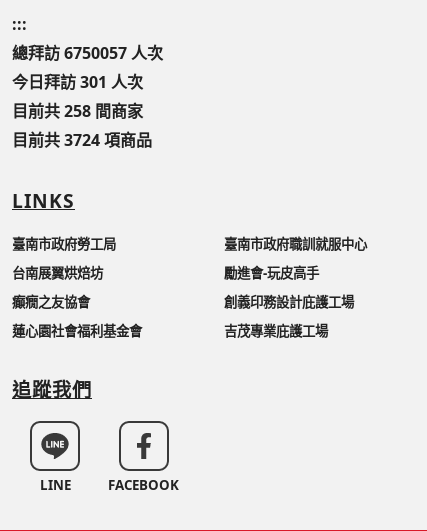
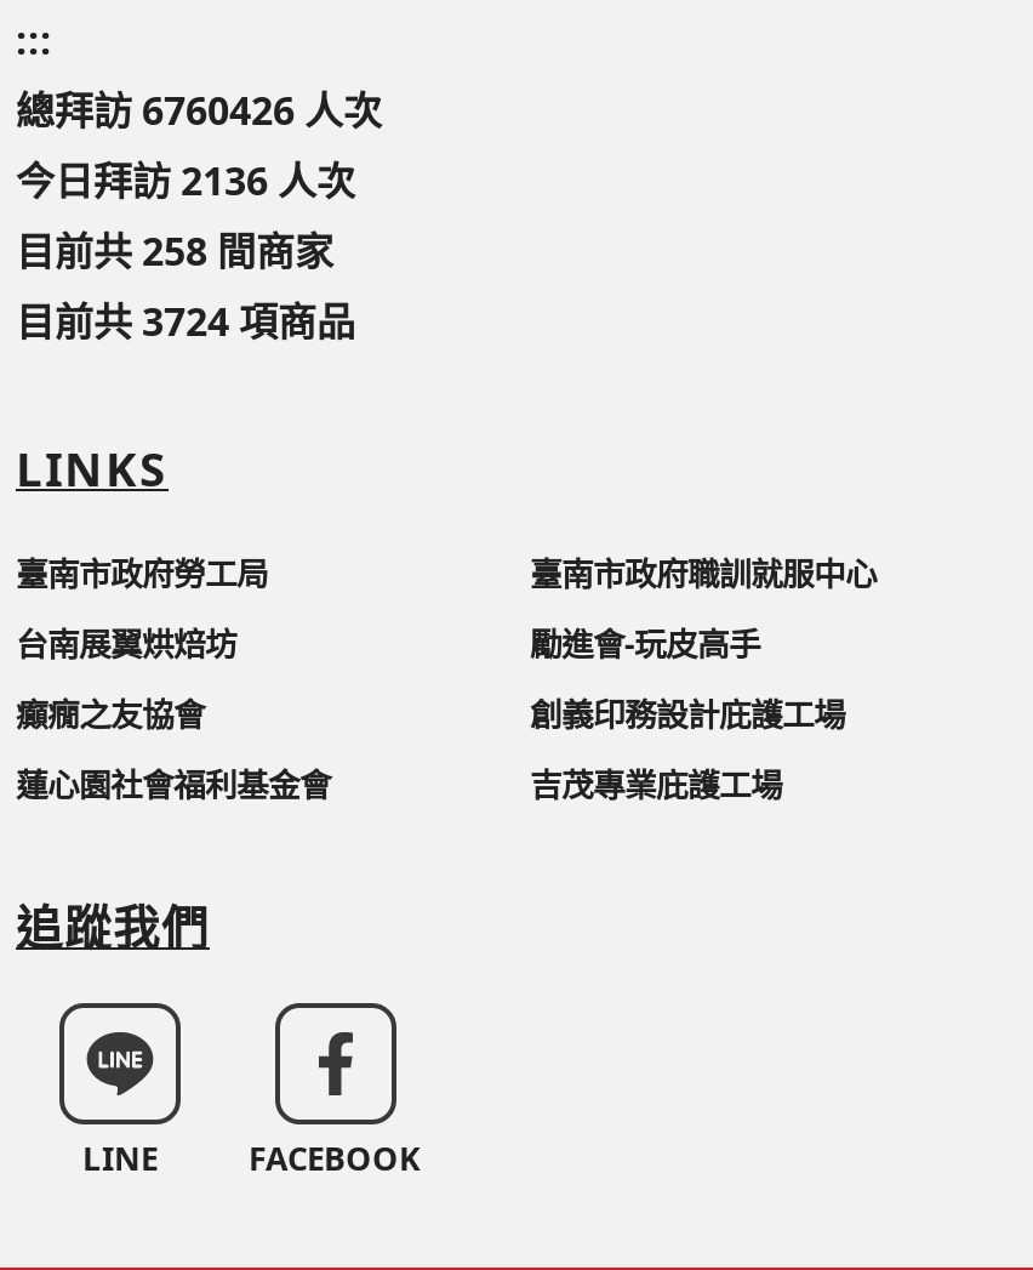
[12,42,163,64] 總拜訪 6750057 人次 -> [16,85,382,138] 總拜訪 6760426 人次
[12,71,143,93] 今日拜訪 301 人次 -> [16,155,355,208] 今日拜訪 2136 人次

